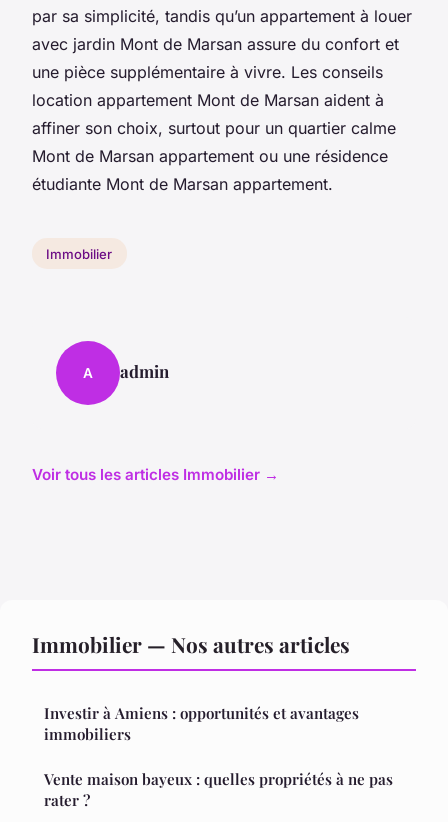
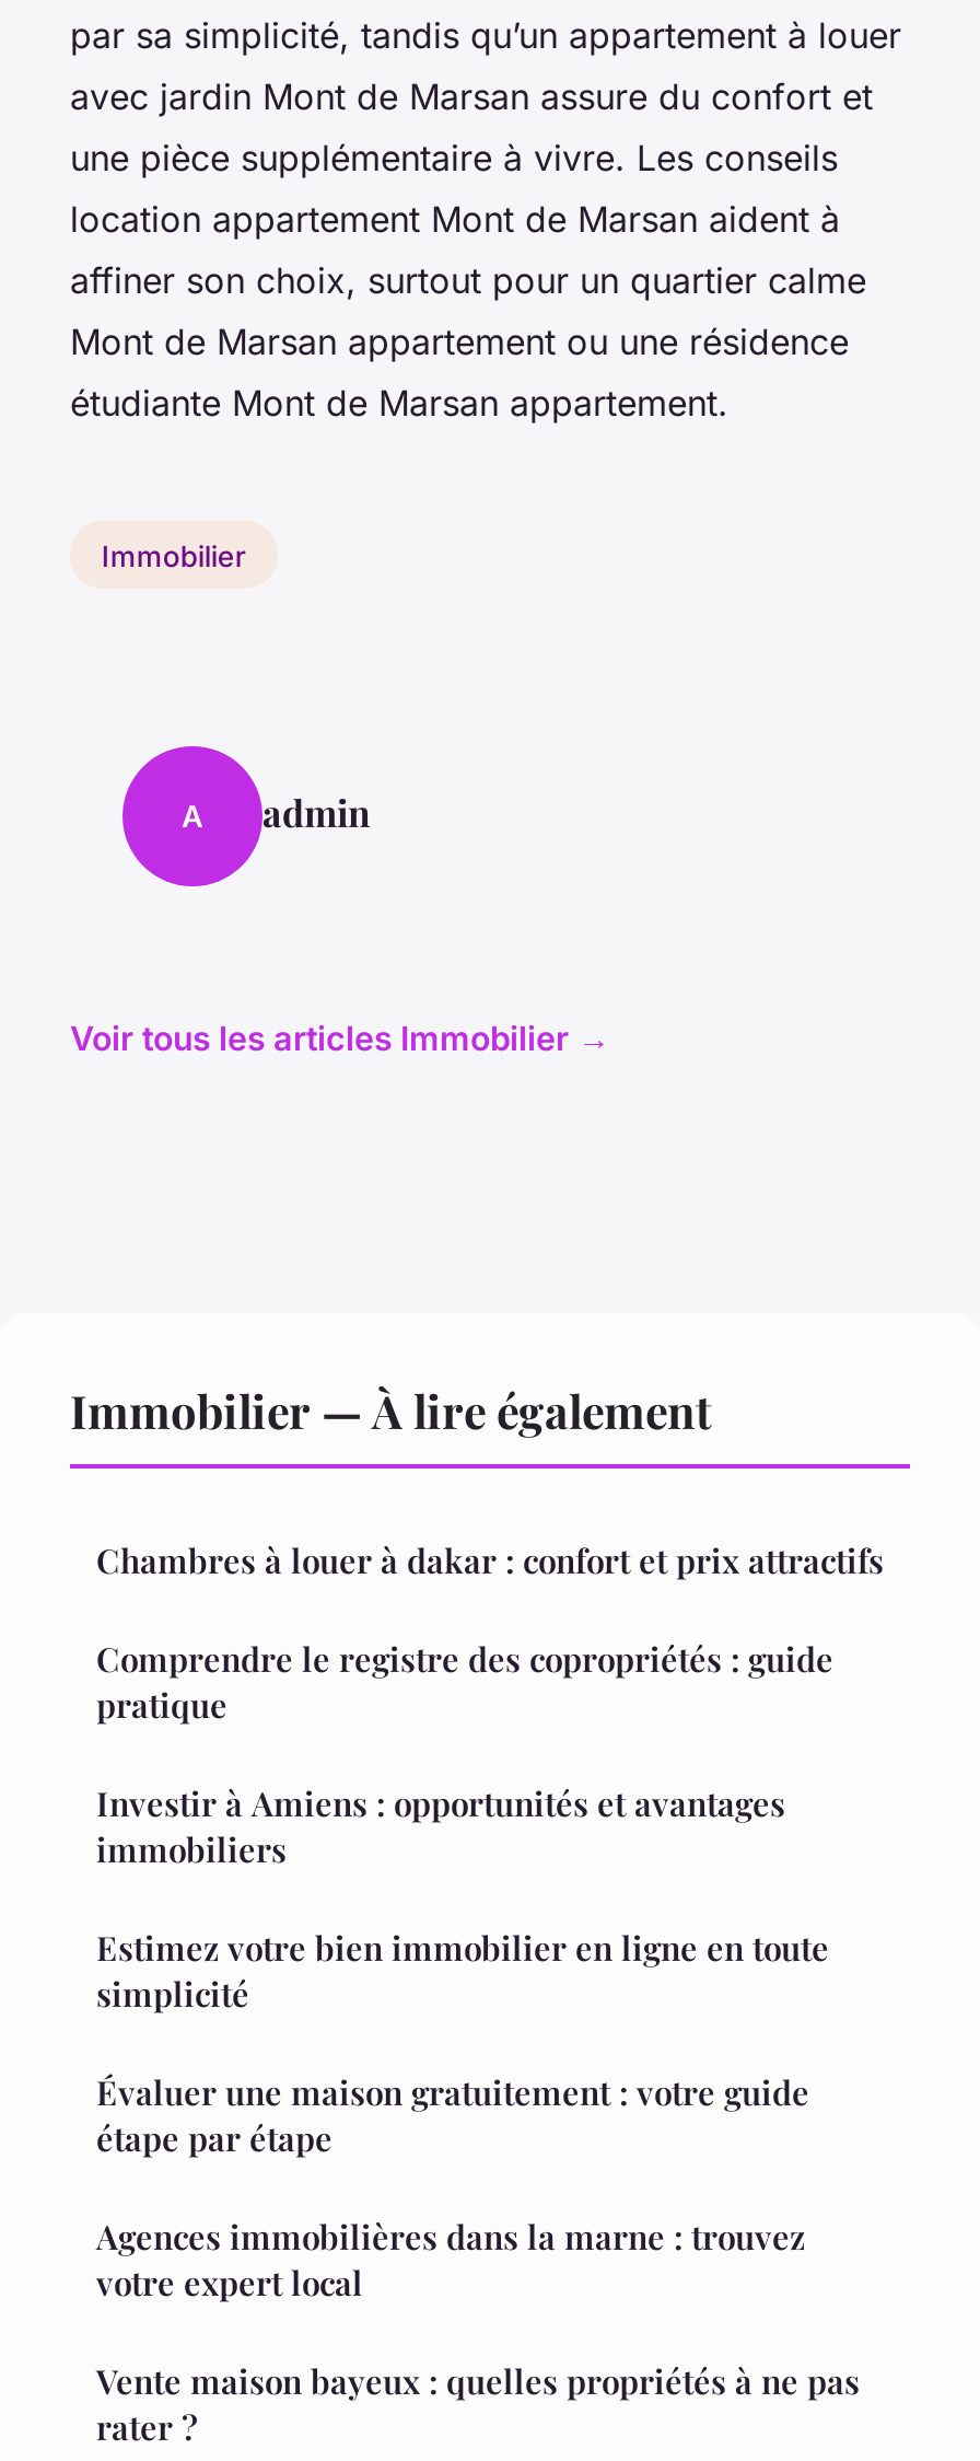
[32,630,350,658] Immobilier — Nos autres articles -> [70,1380,884,1728] Immobilier — À lire également | Chambres à louer à dakar : confort et prix attractifs | Comprendre le registre des copropriétés : guide | pratique
none -> [96,1927,829,2305] Estimez votre bien immobilier en ligne en toute | simplicité | Évaluer une maison gratuitement : votre guide | étape par étape | Agences immobilières dans la marne : trouvez | votre expert local

